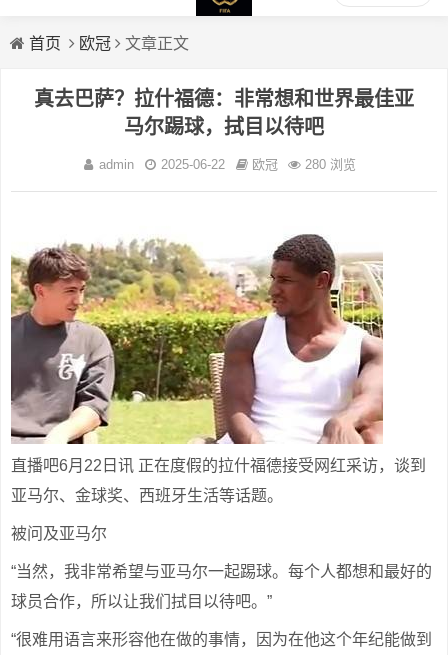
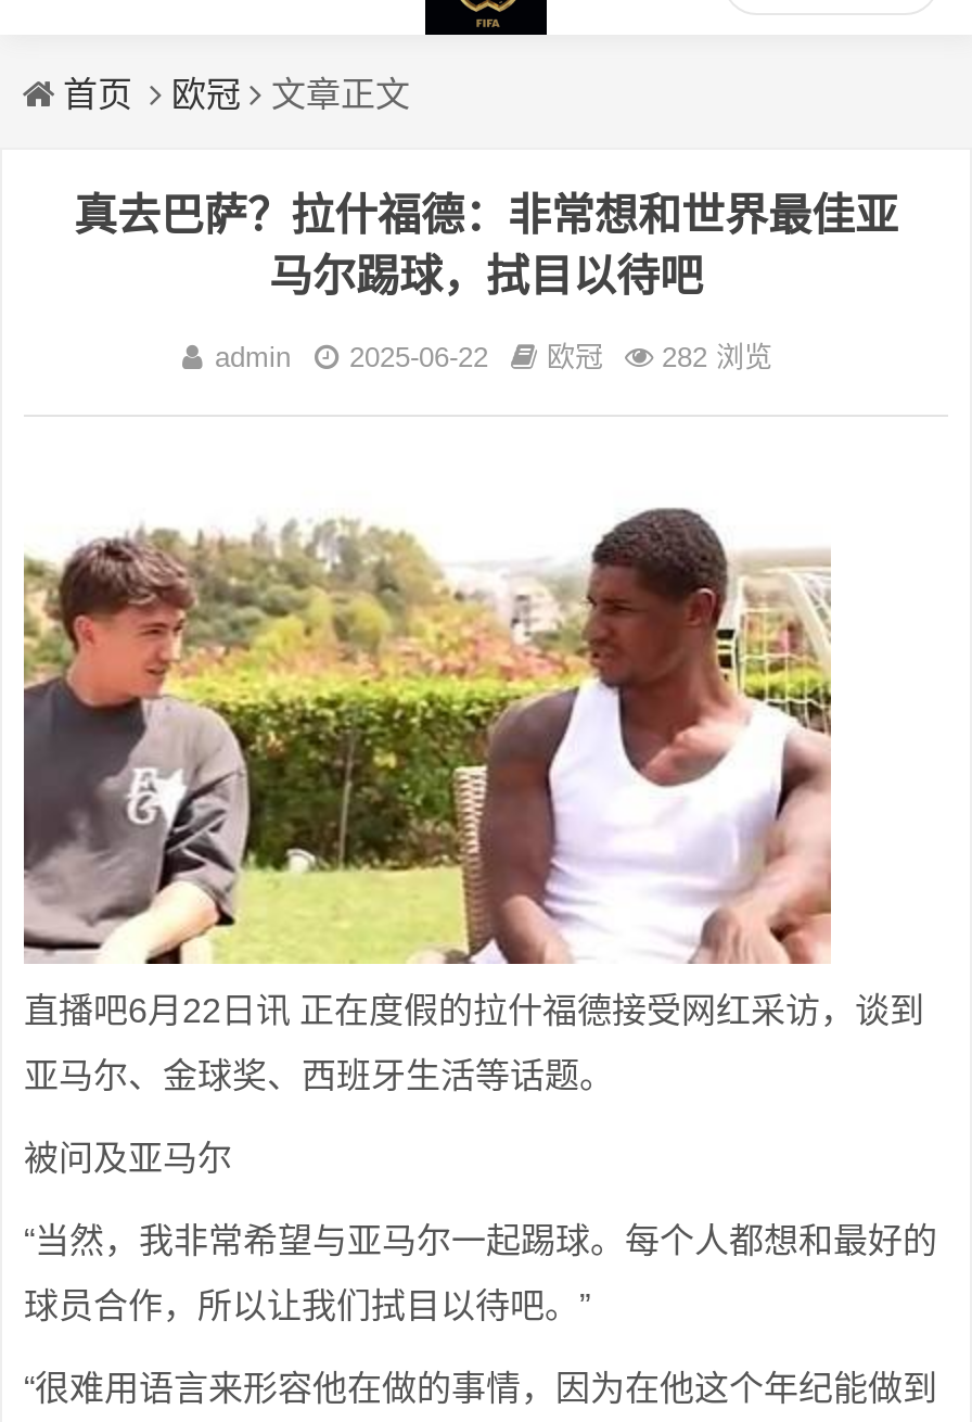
[99,157,356,172] admin 2025-06-22 欧冠 280 浏览 -> [215,341,772,373] admin 2025-06-22 欧冠 282 浏览

